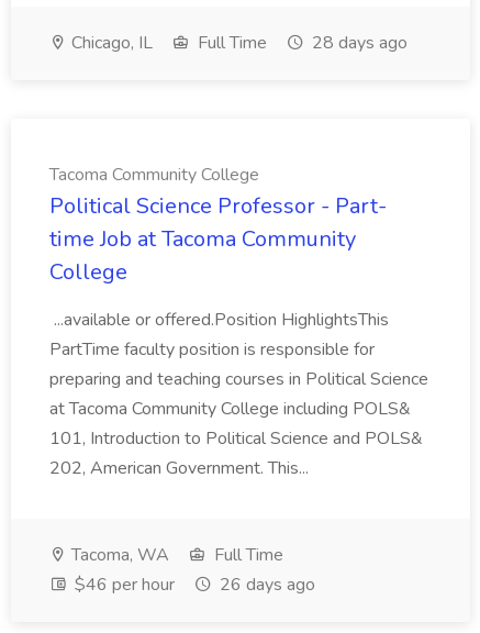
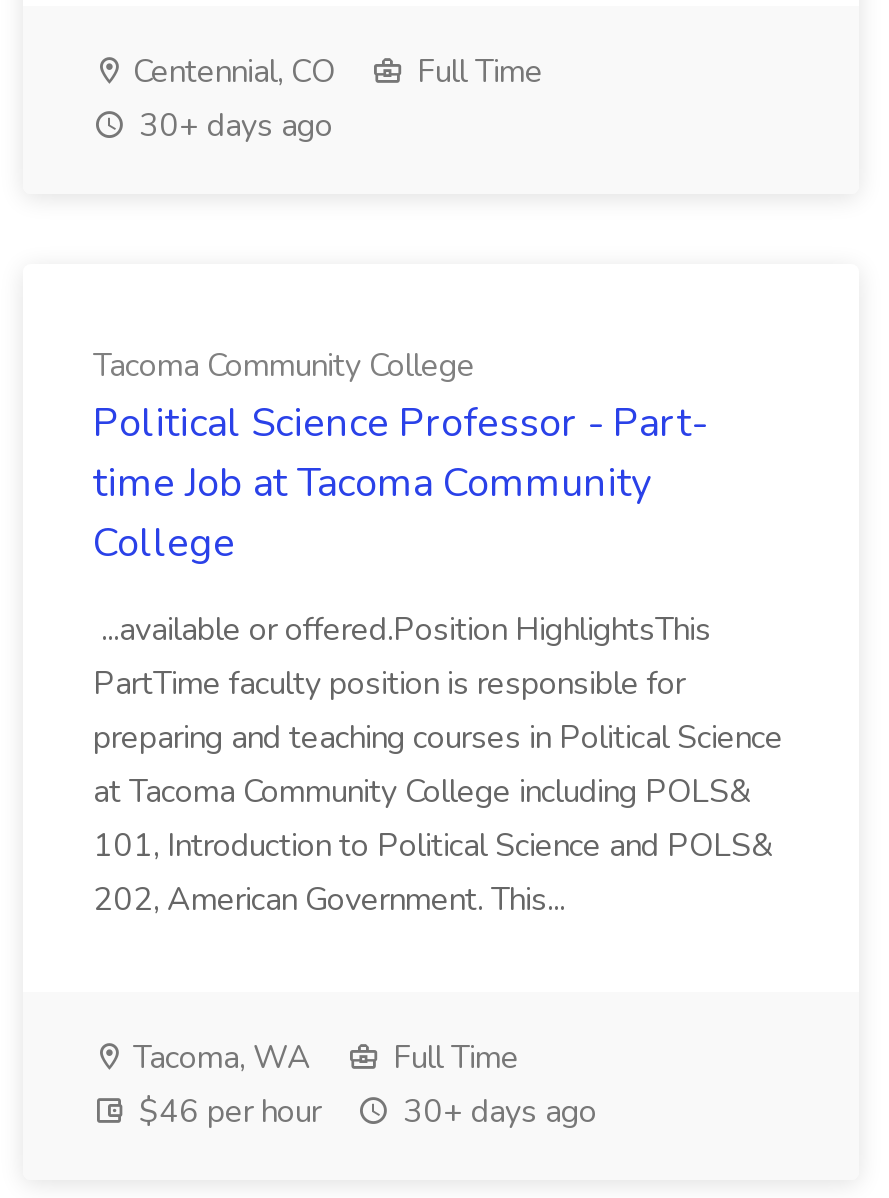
[67,31,153,55] Chicago, IL -> [125,50,335,94] Centennial, CO
[308,31,408,55] 28 days ago -> [131,104,333,148] 30+ days ago
[70,573,315,597] $46 per hour 26 days ago -> [131,1090,597,1134] $46 per hour 30+ days ago

